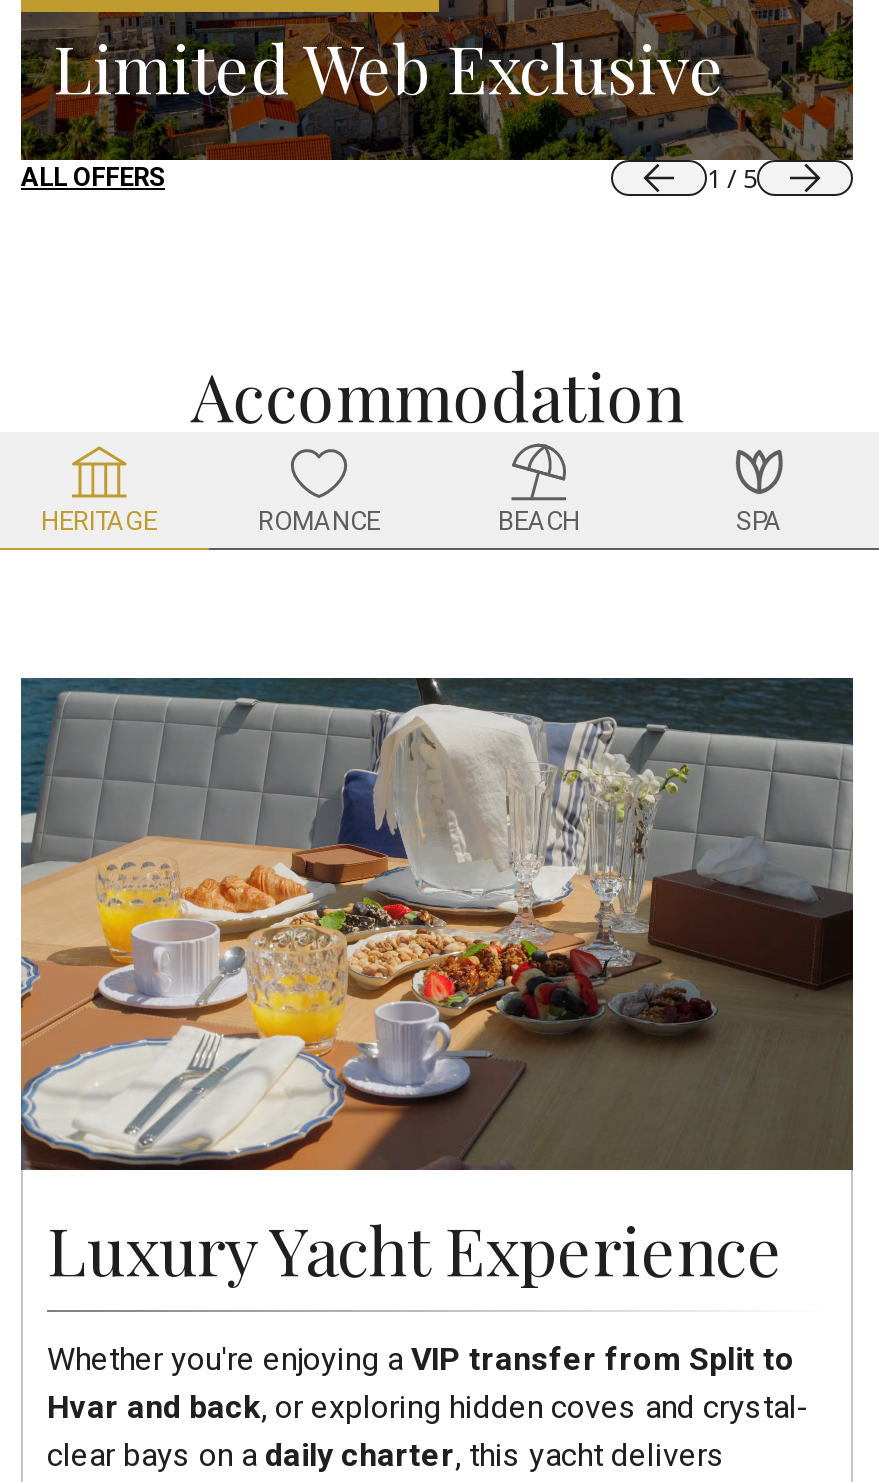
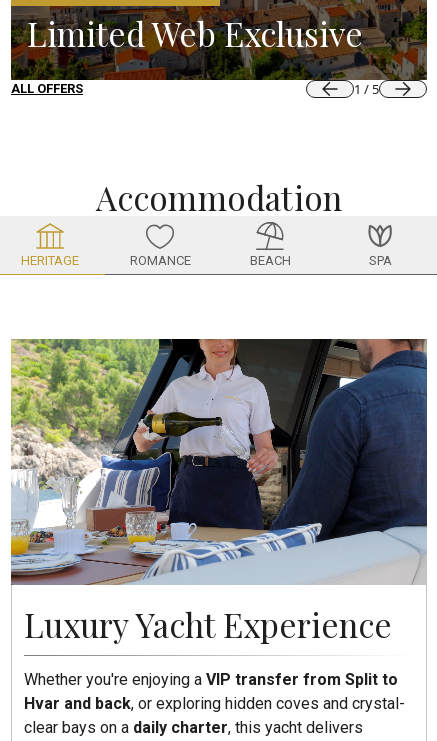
[19,676,853,1172] [image] -> [10,338,427,586] [image]

